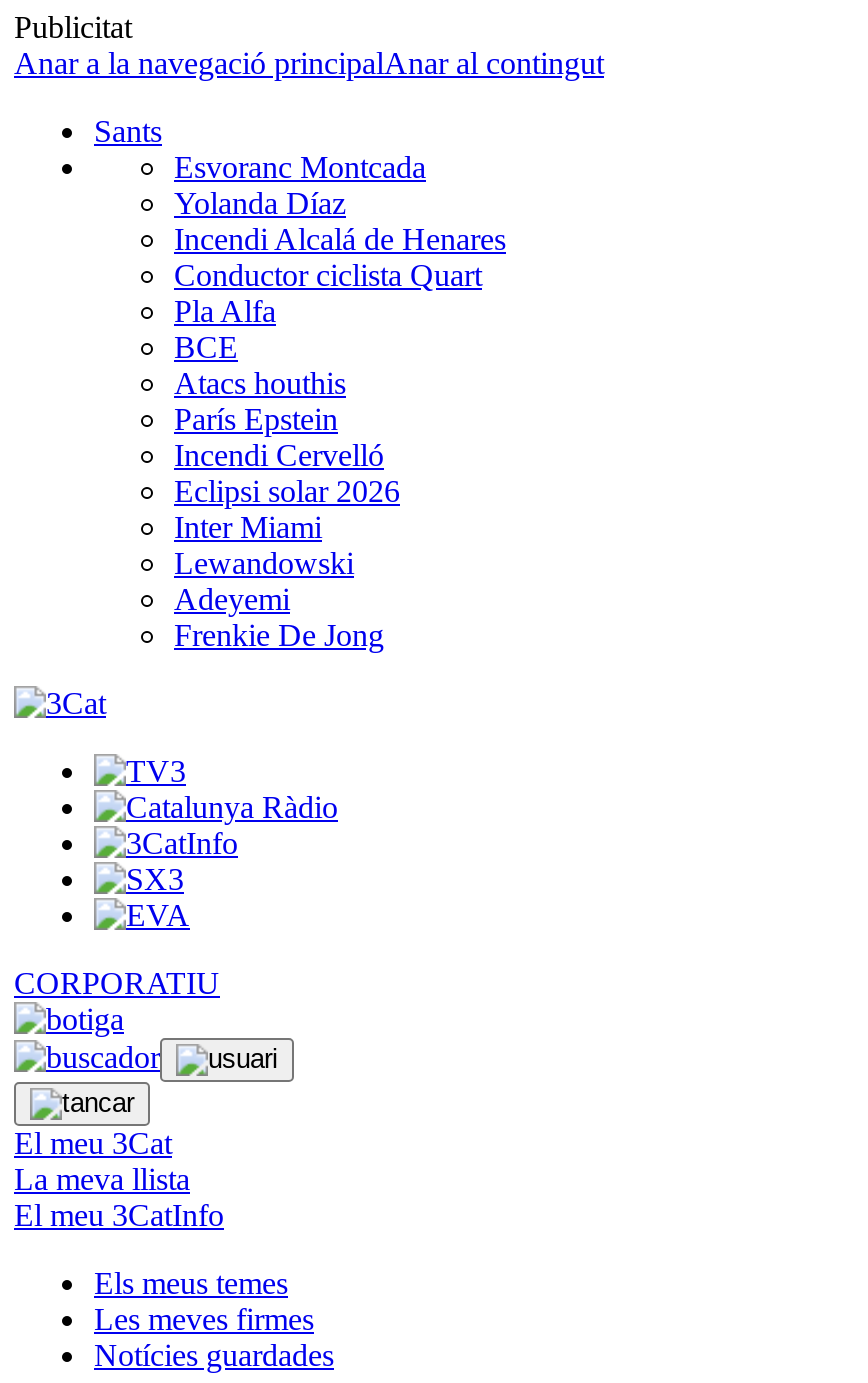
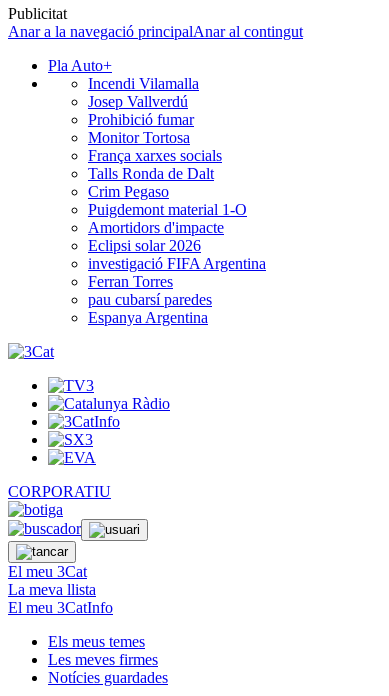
[94,114,506,472] Sants | Esvoranc Montcada | Yolanda Díaz | Incendi Alcalá de Henares | Conductor ciclista Quart | Pla Alfa | BCE | Atacs houthis | París Epstein | Incendi Cervelló -> [48,57,247,236] Pla Auto+ | Incendi Vilamalla | Josep Vallverdú | Prohibició fumar | Monitor Tortosa | França xarxes socials | Talls Ronda de Dalt | Crim Pegaso | Puigdemont material 1-O | Amortidors d'impacte
[174,510,384,652] Inter Miami | Lewandowski | Adeyemi | Frenkie De Jong -> [88,255,266,326] investigació FIFA Argentina | Ferran Torres | pau cubarsí paredes | Espanya Argentina

